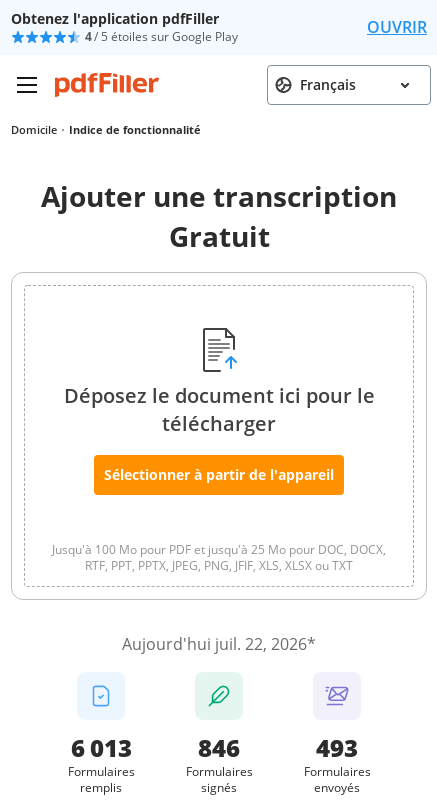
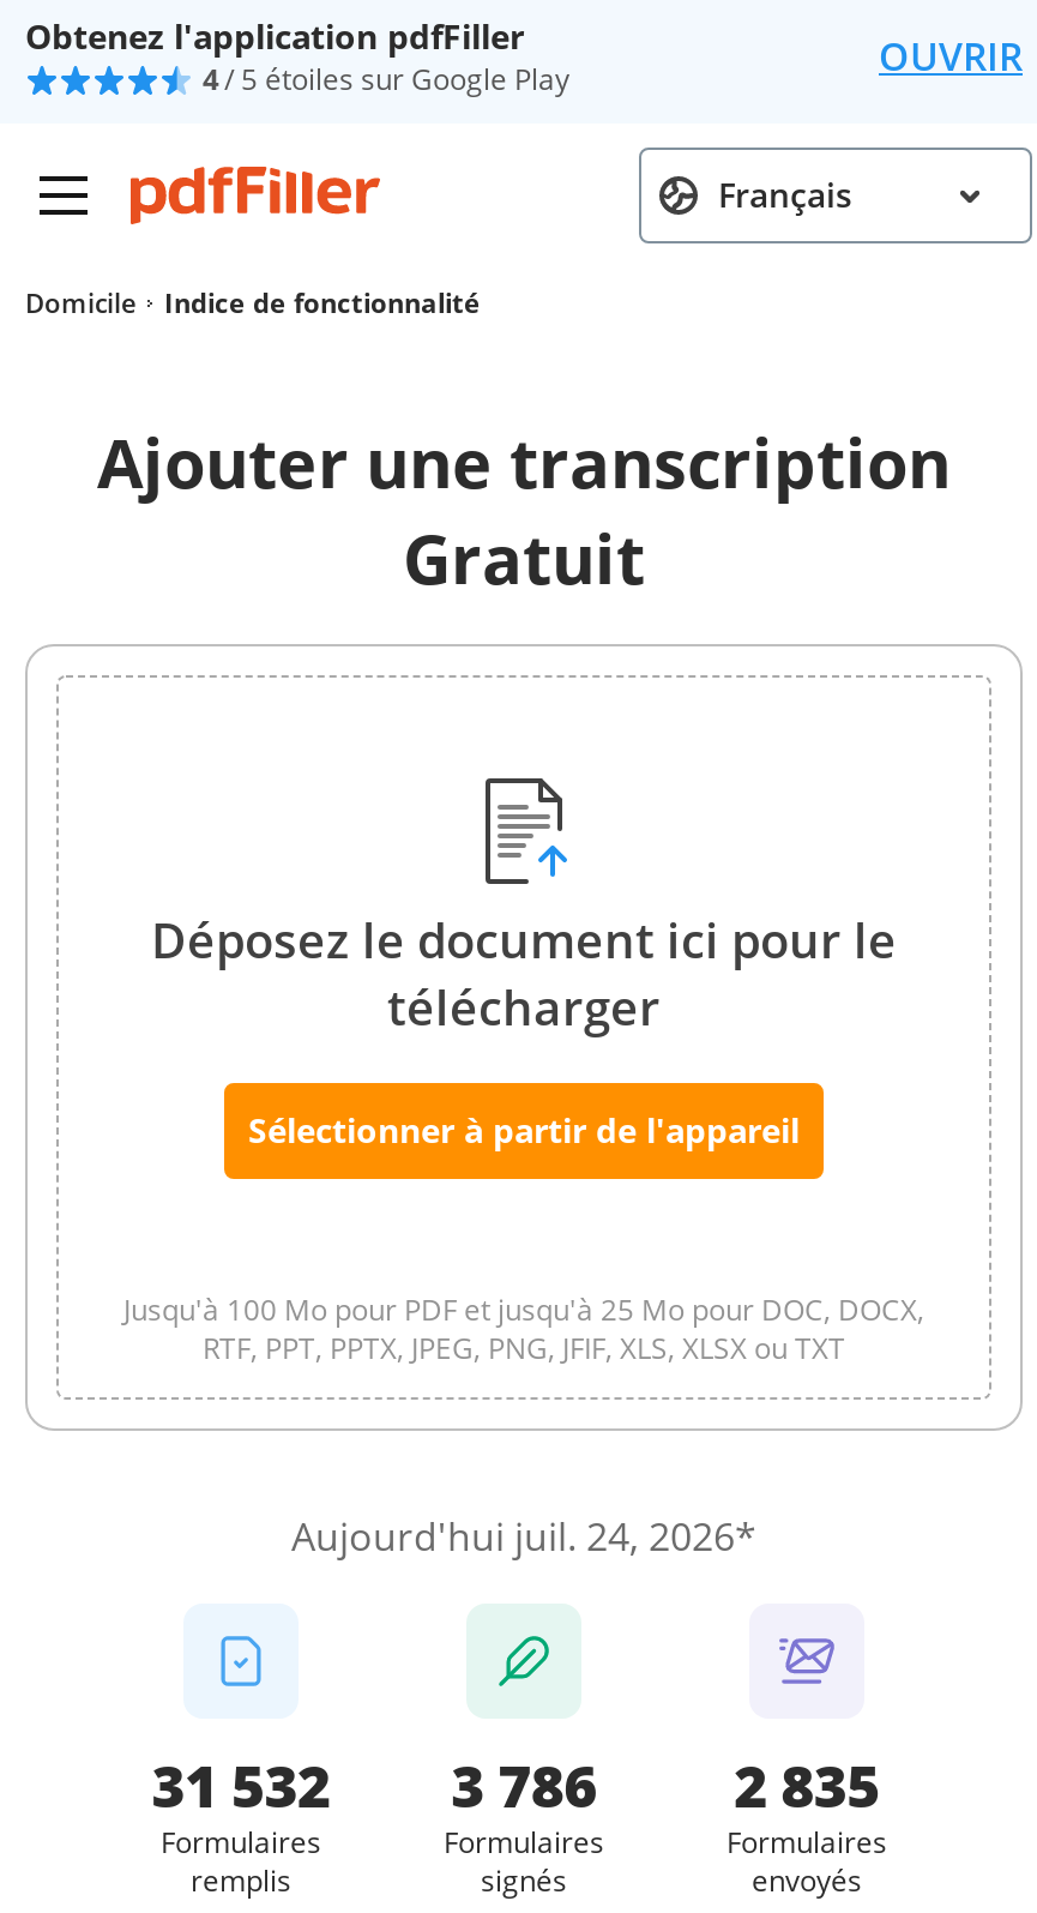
[122,633,316,655] Aujourd'hui juil. 22, 2026* -> [291,1510,756,1563] Aujourd'hui juil. 24, 2026*
[71,731,131,764] 6 013 -> [152,1745,330,1824] 31 532
[198,731,240,764] 846 -> [451,1745,597,1824] 3 786
[316,731,358,764] 493 -> [734,1745,880,1824] 2 835

